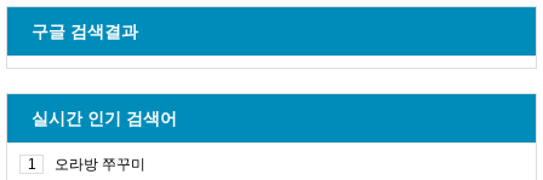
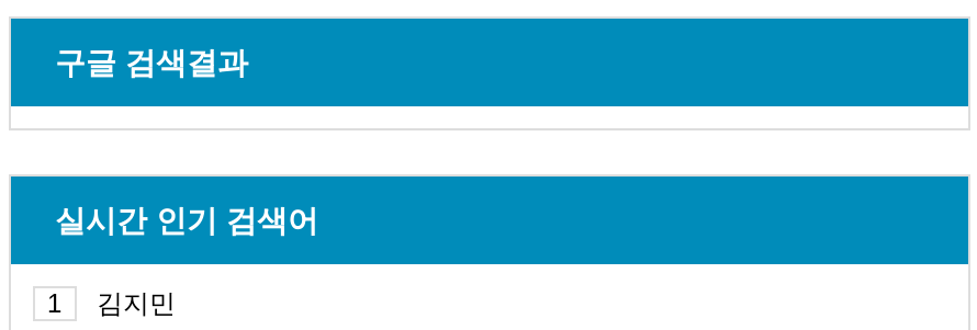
[55,156,145,173] 오라방 쭈꾸미 -> [97,288,176,319] 김지민

